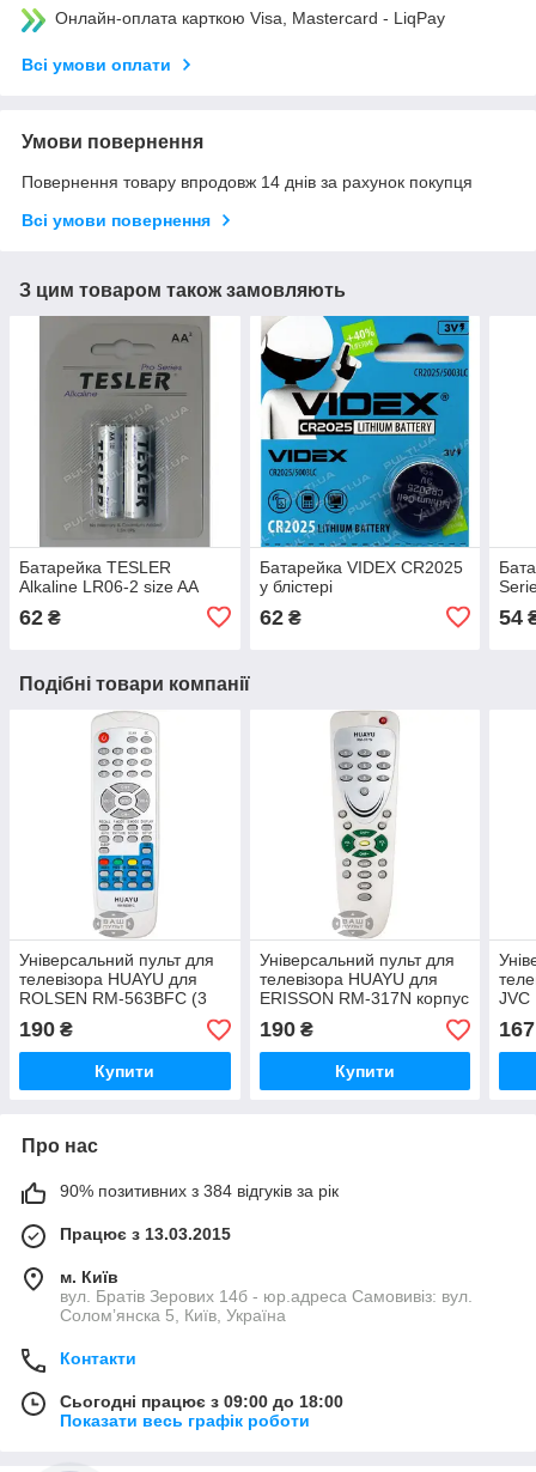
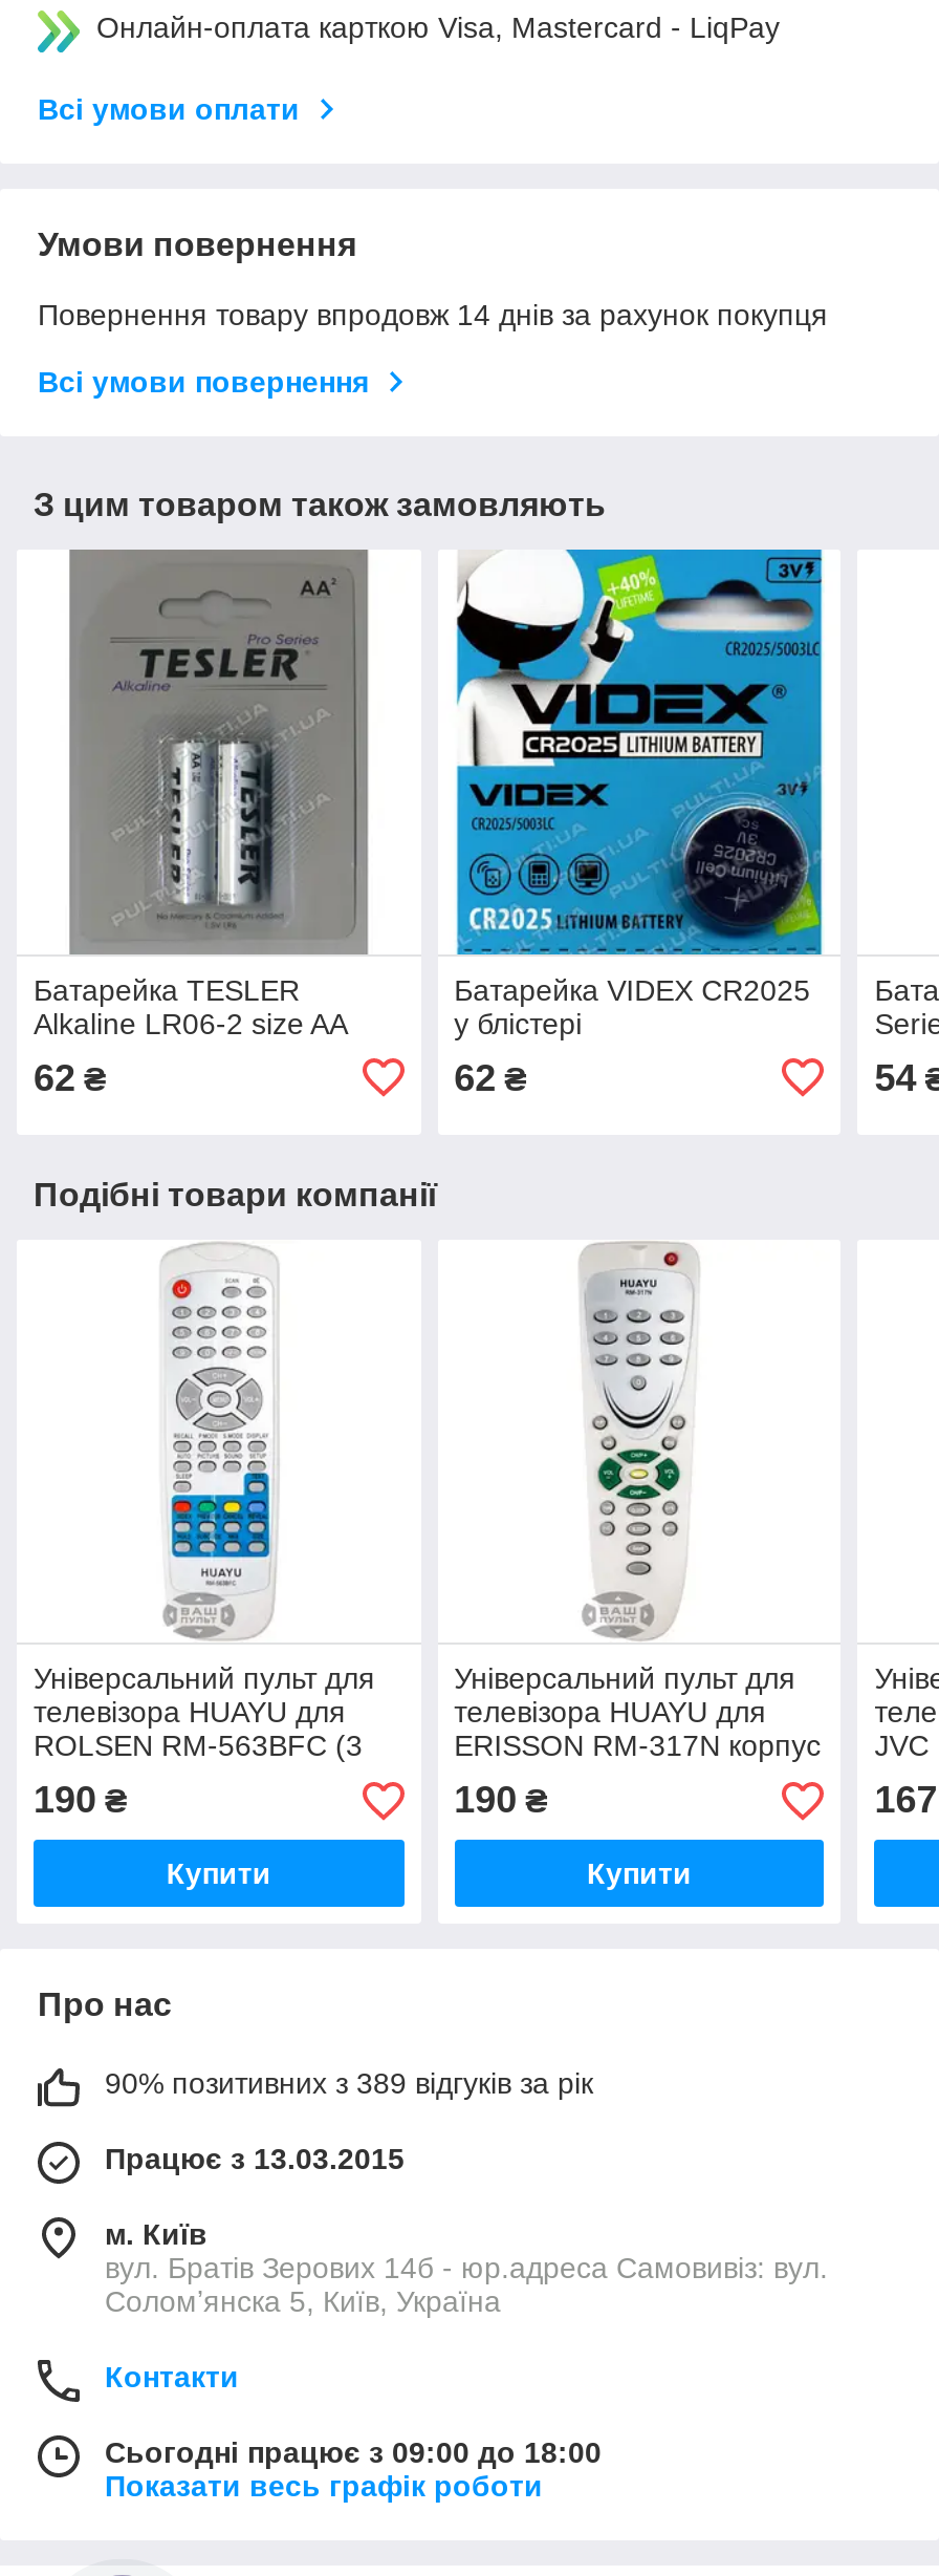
[60,1182,339,1201] 90% позитивних з 384 відгуків за рік -> [105,2067,593,2101] 90% позитивних з 389 відгуків за рік

